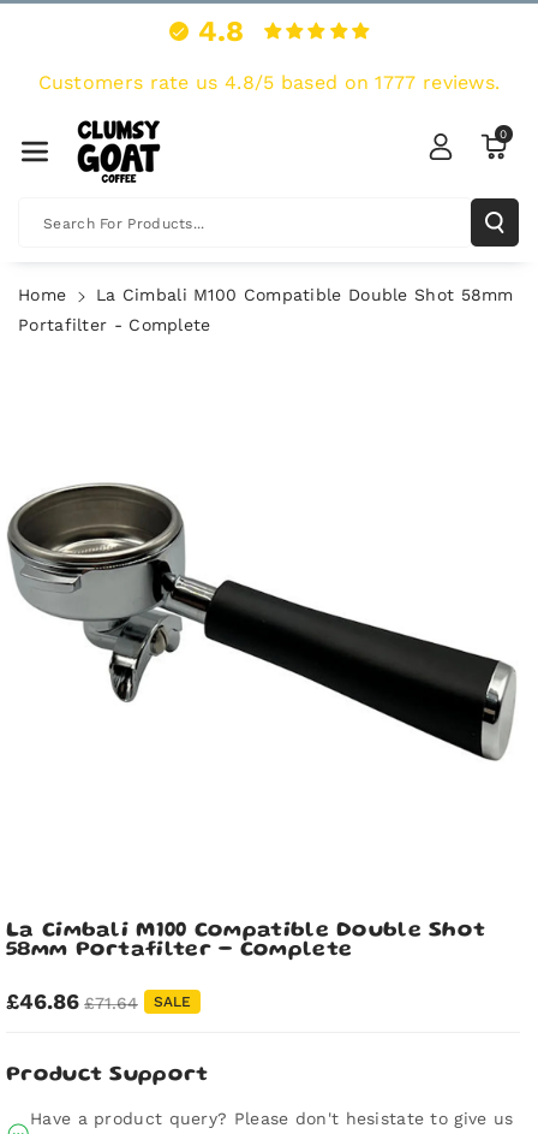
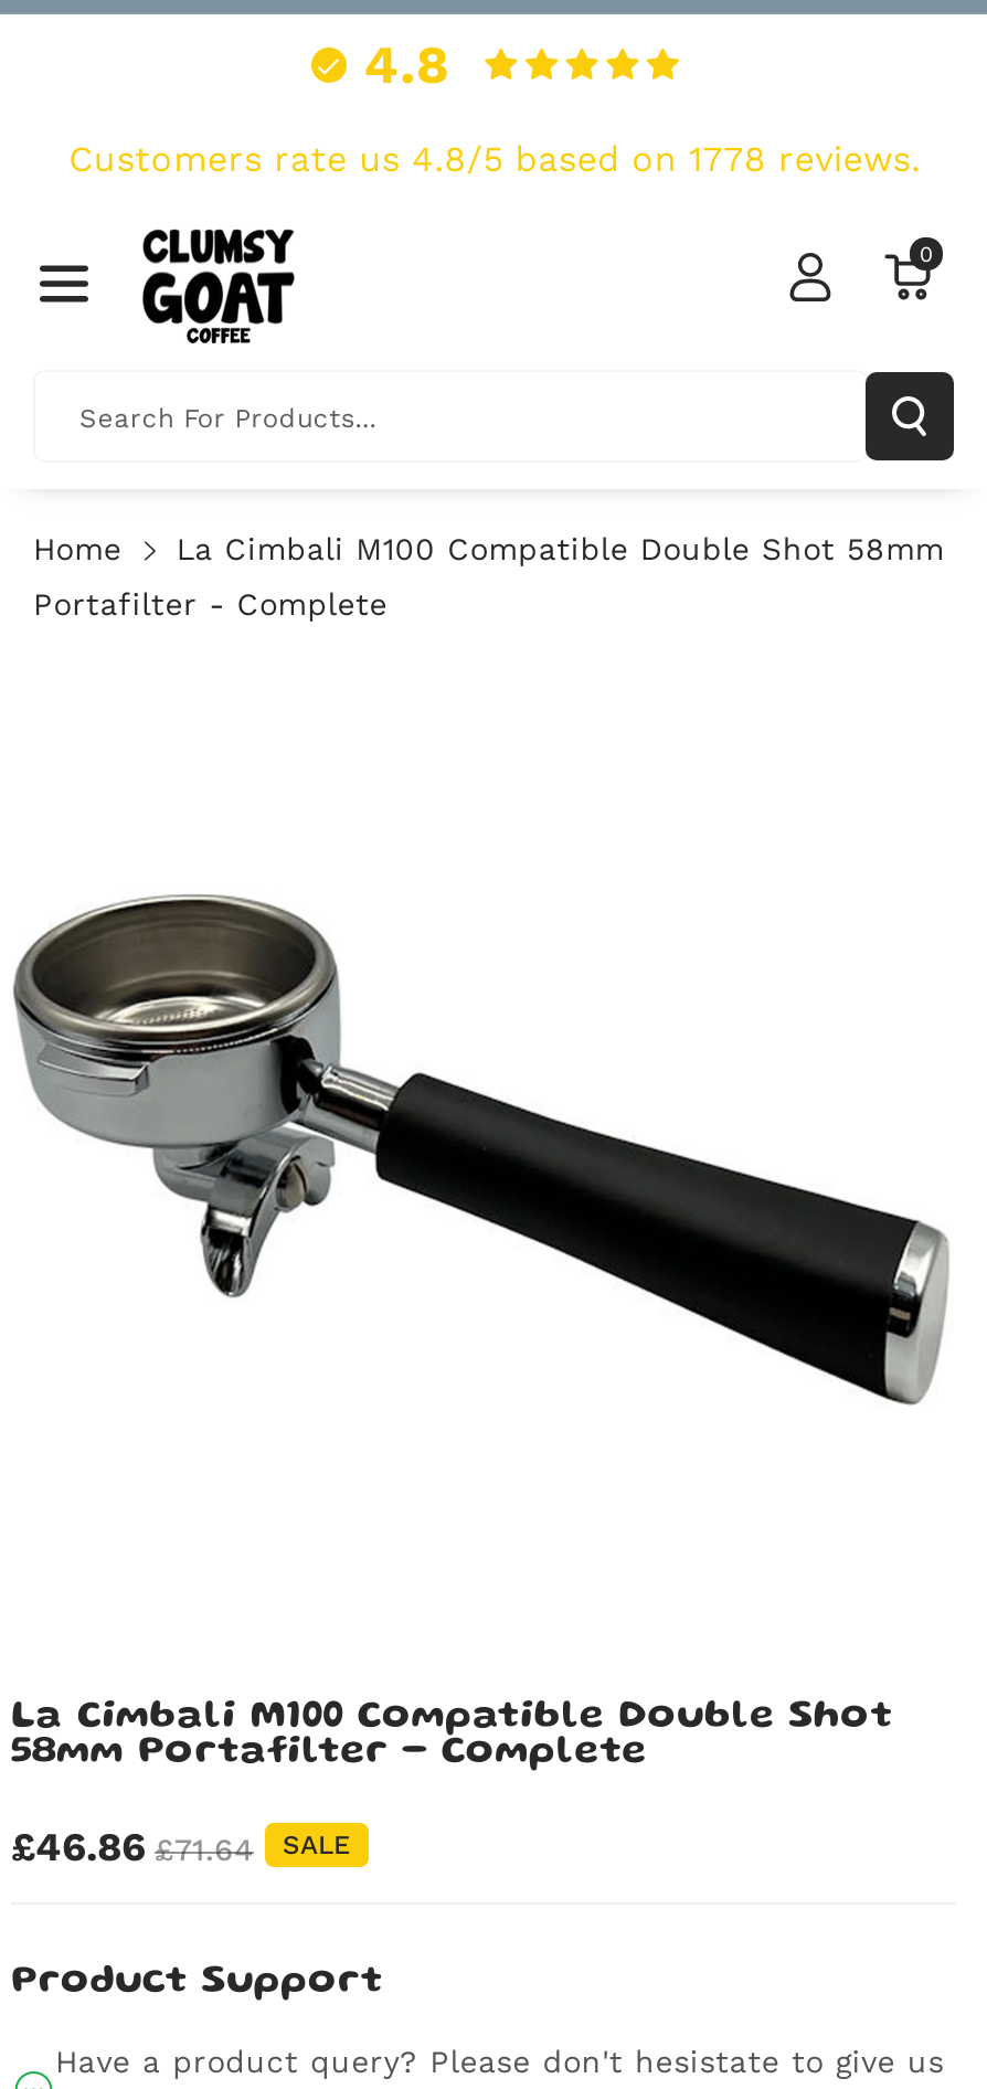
[38,71,500,94] Customers rate us 4.8/5 based on 1777 reviews. -> [69,138,921,180] Customers rate us 4.8/5 based on 1778 reviews.

